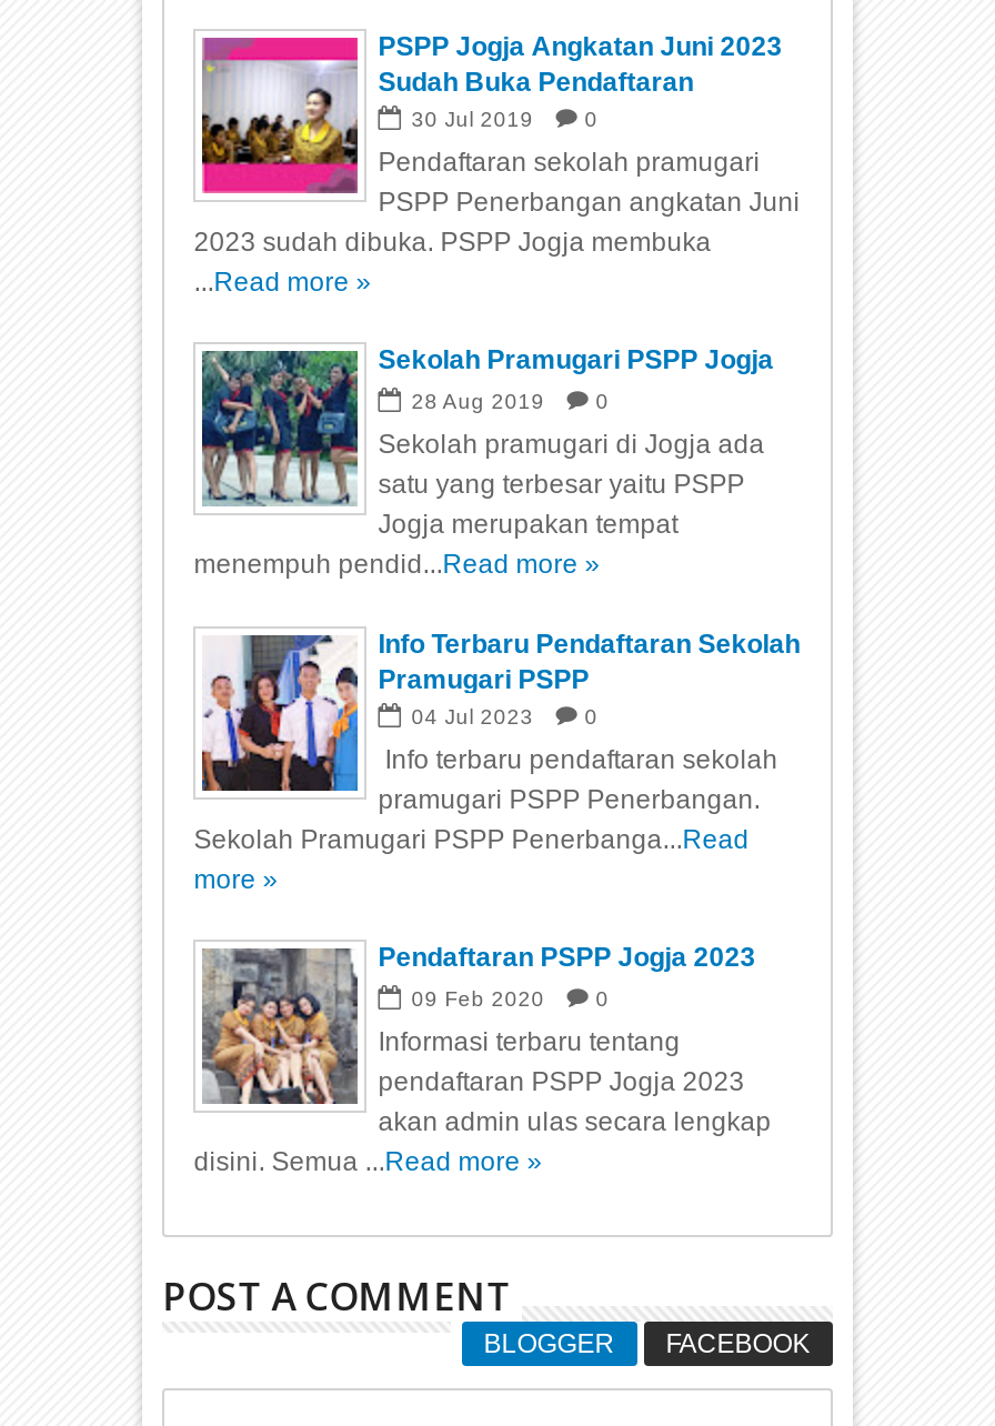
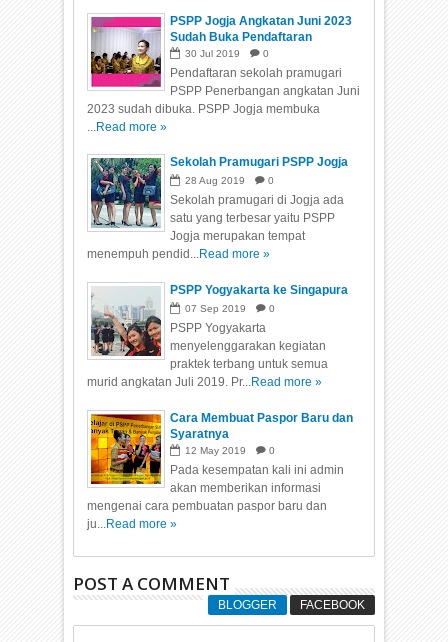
[194,633,778,895] [image] | Info terbaru pendaftaran sekolah | pramugari PSPP Penerbangan. | Sekolah Pramugari PSPP Penerbanga...Read | more » -> [87,286,328,389] [image] | PSPP Yogyakarta | menyelenggarakan kegiatan | praktek terbang untuk semua | murid angkatan Juli 2019. Pr...Read more »
[378,629,800,729] Info Terbaru Pendaftaran Sekolah | Pramugari PSPP | 04 Jul 2023 -> [170,283,348,314] PSPP Yogyakarta ke Singapura | 07 Sep 2019
[194,946,771,1177] [image] | Informasi terbaru tentang | pendaftaran PSPP Jogja 2023 | akan admin ulas secara lengkap | disini. Semua ...Read more » -> [87,414,344,531] [image] | Pada kesempatan kali ini admin | akan memberikan informasi | mengenai cara pembuatan paspor baru dan | ju...Read more »
[378,942,756,1011] Pendaftaran PSPP Jogja 2023 | 09 Feb 2020 -> [170,411,353,456] Cara Membuat Paspor Baru dan | Syaratnya | 12 May 2019

